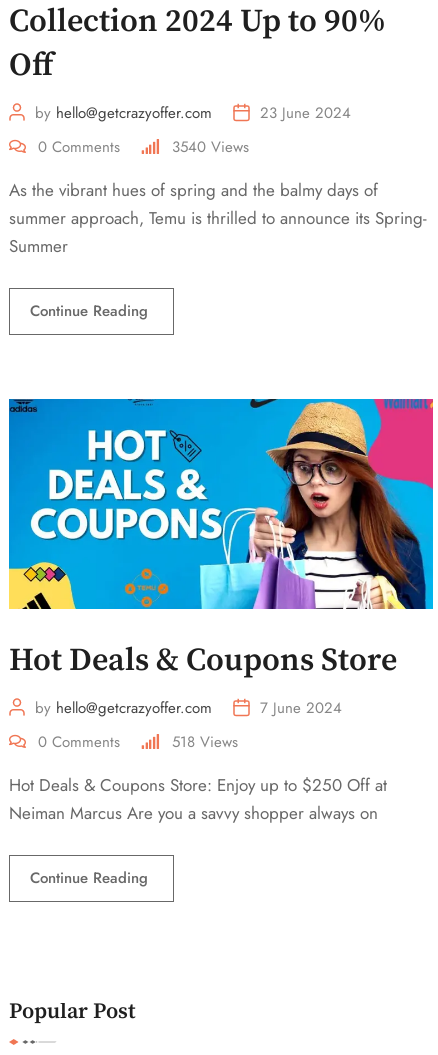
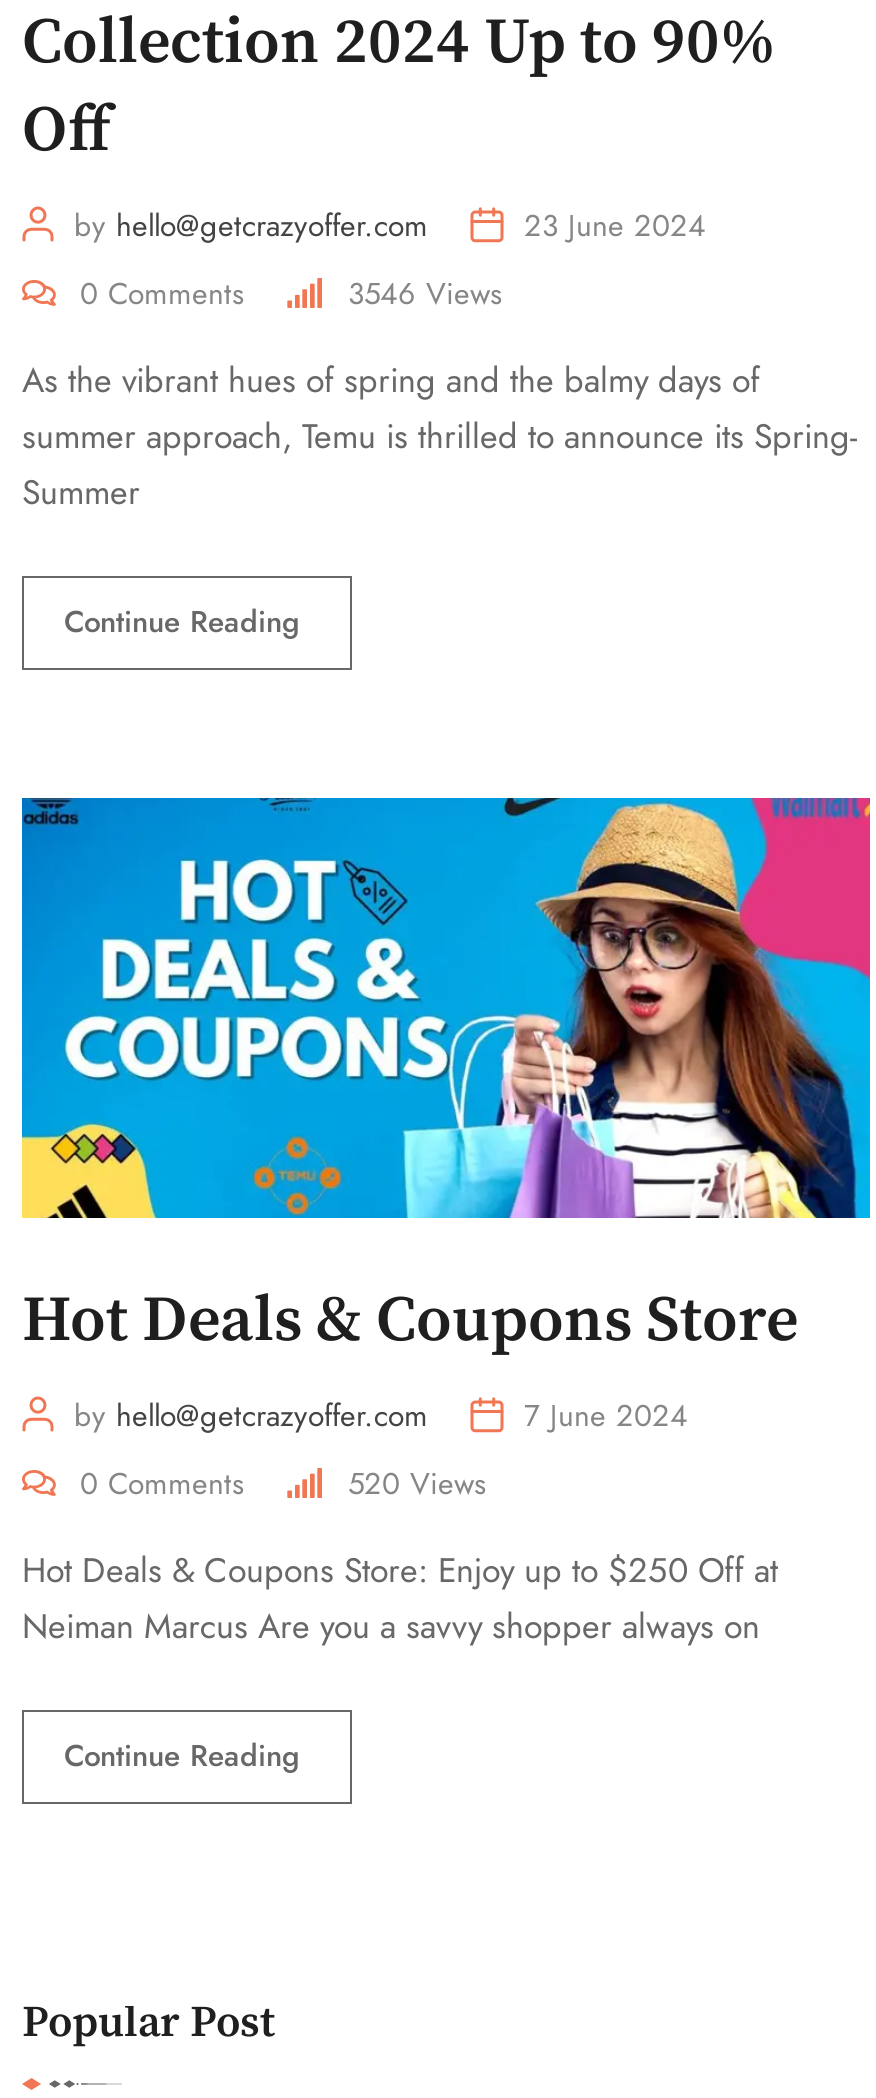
[172,136,249,158] 3540 Views -> [348,273,502,317] 3546 Views
[172,731,238,753] 518 Views -> [348,1462,486,1506] 520 Views

